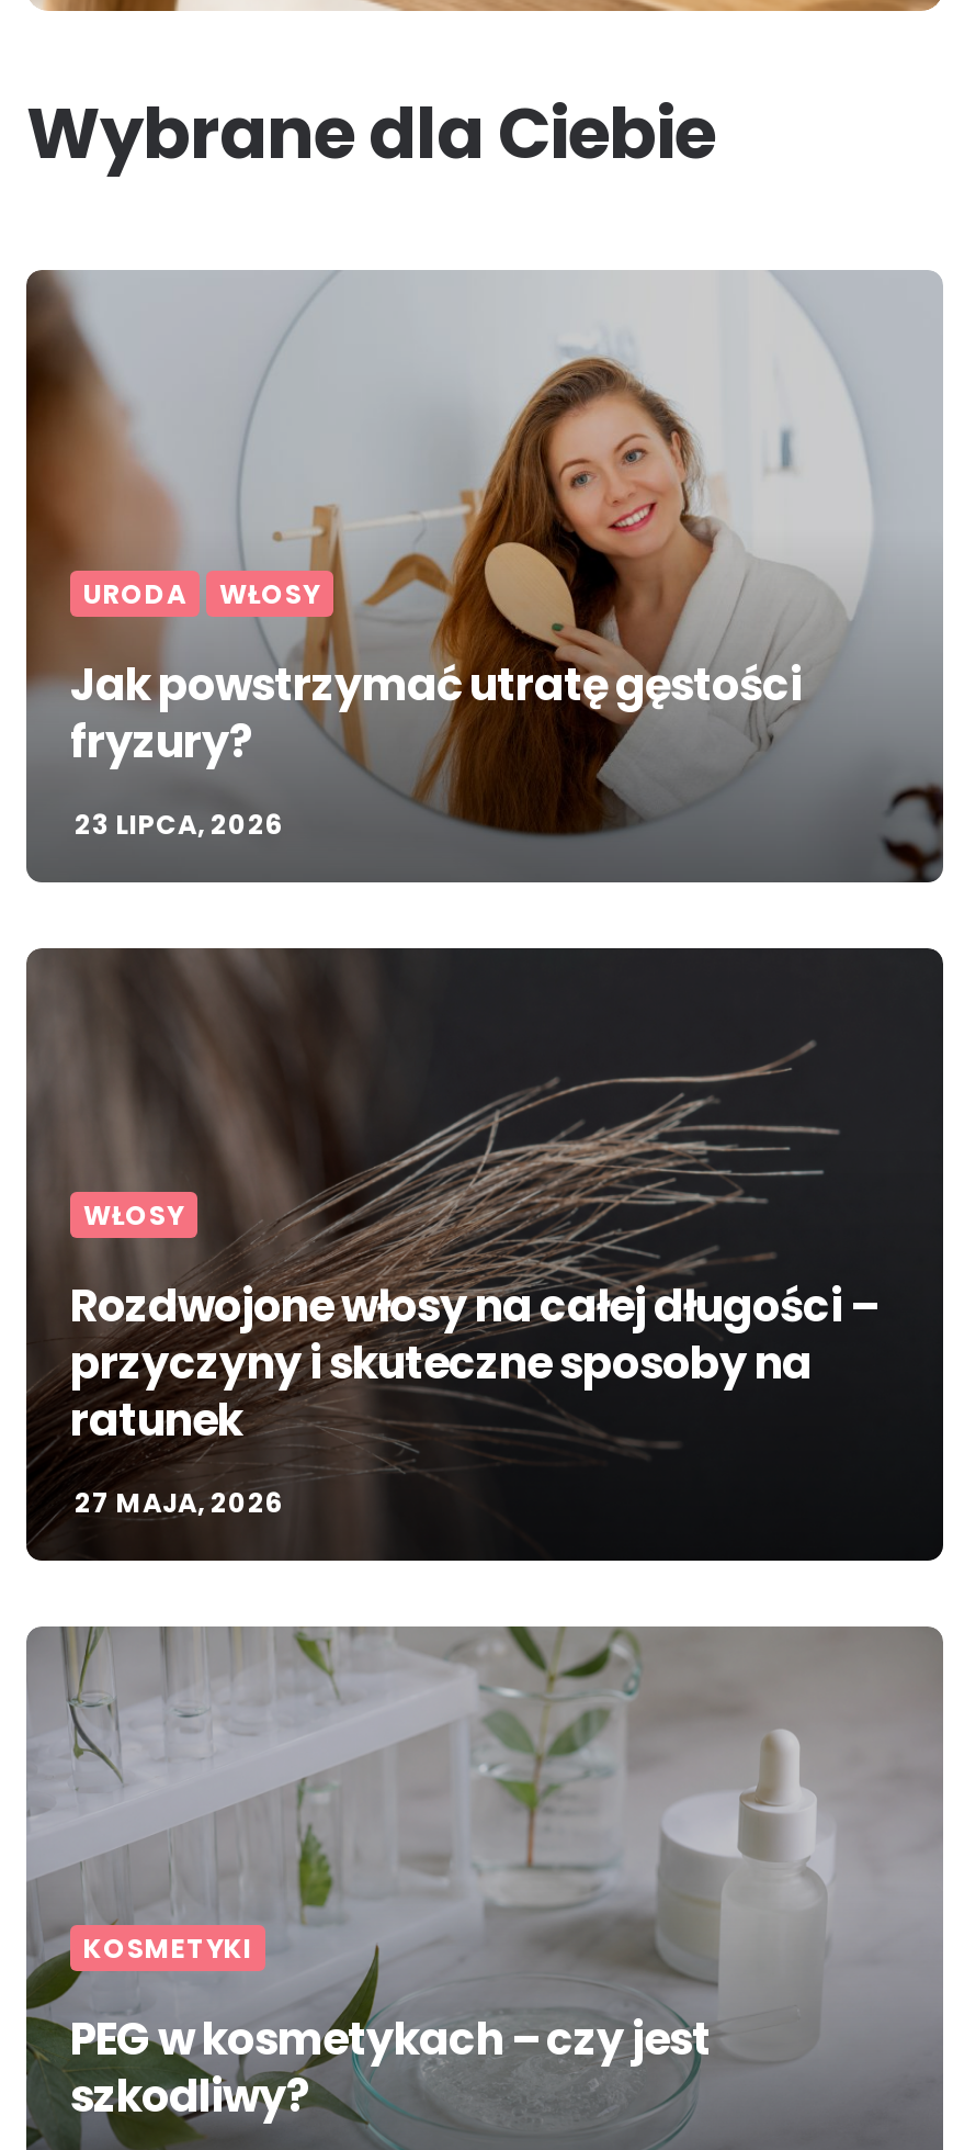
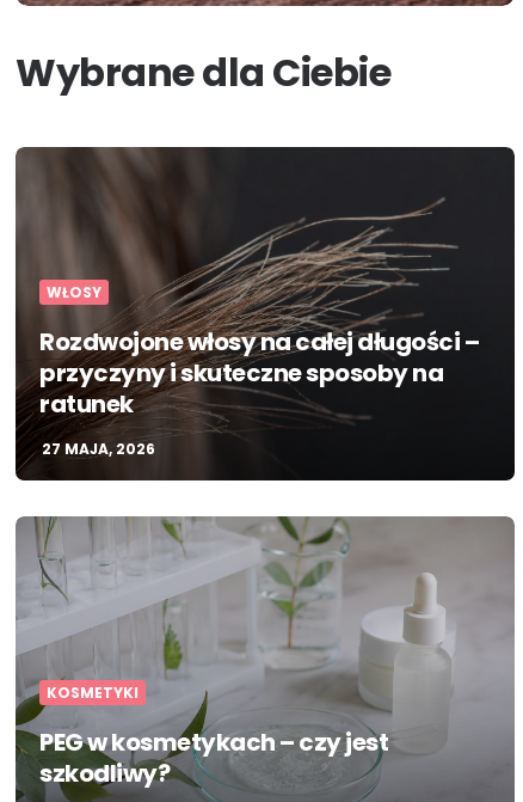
[24,270,943,882] [image] | URODA | WŁOSY | Jak powstrzymać utratę gęstości | fryzury? | 23 LIPCA, 2026 -> none

